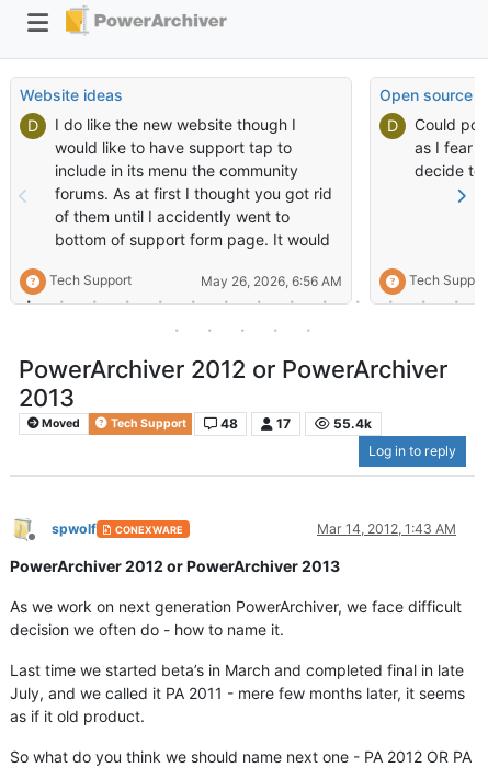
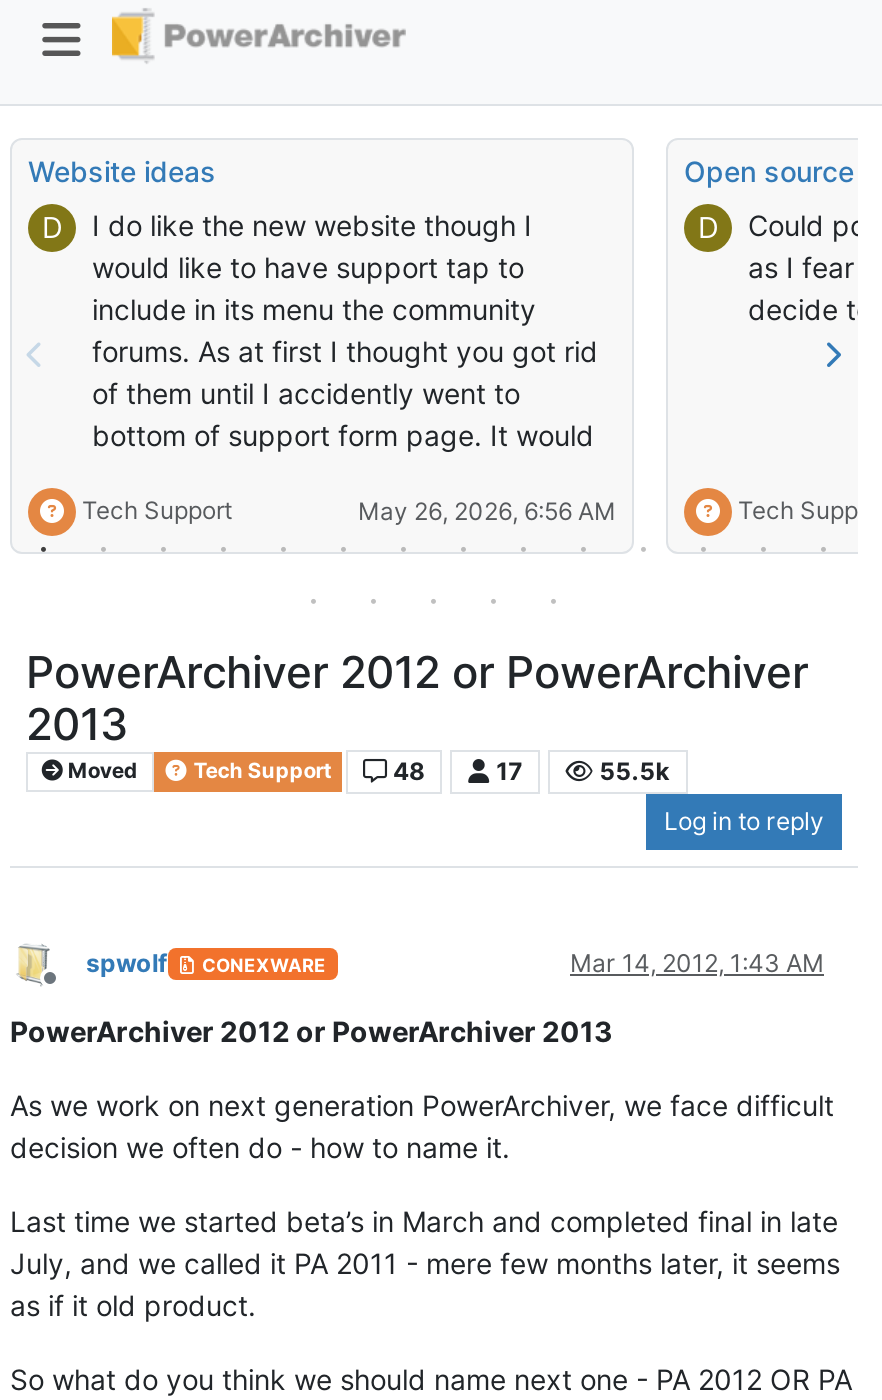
[333,415,371,432] 55.4k -> [599,756,669,786] 55.5k

